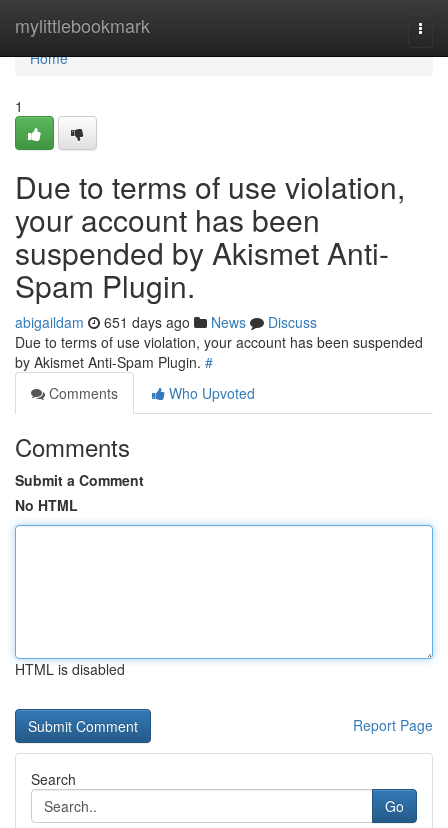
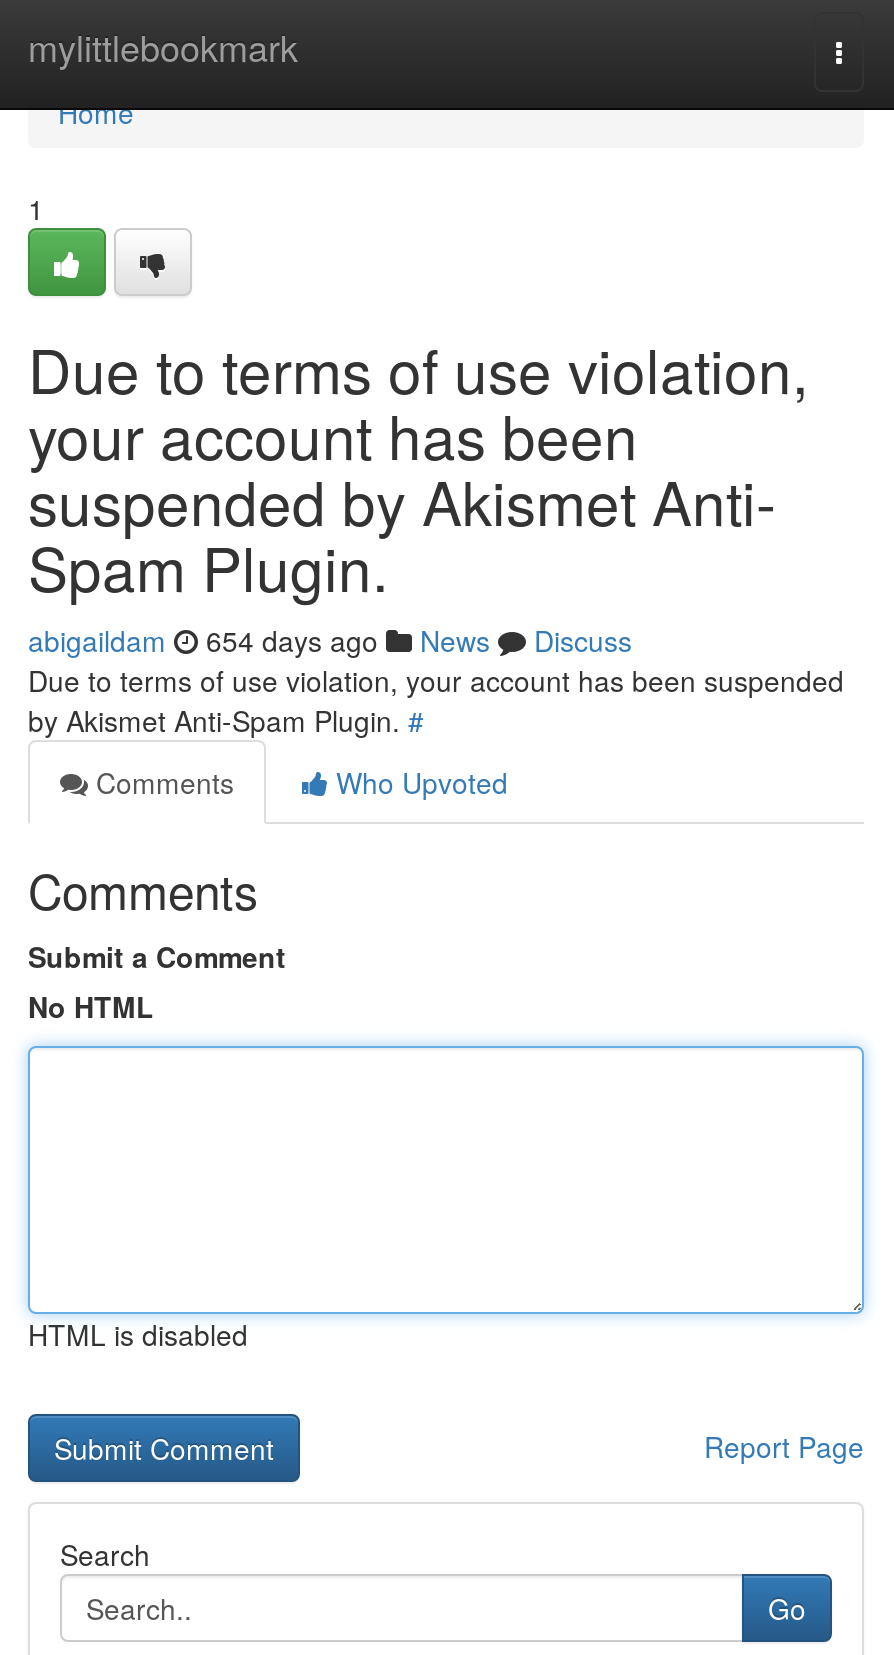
[15,312,317,332] abigaildam 651 days ago News Discuss -> [28,620,632,660] abigaildam 654 days ago News Discuss

